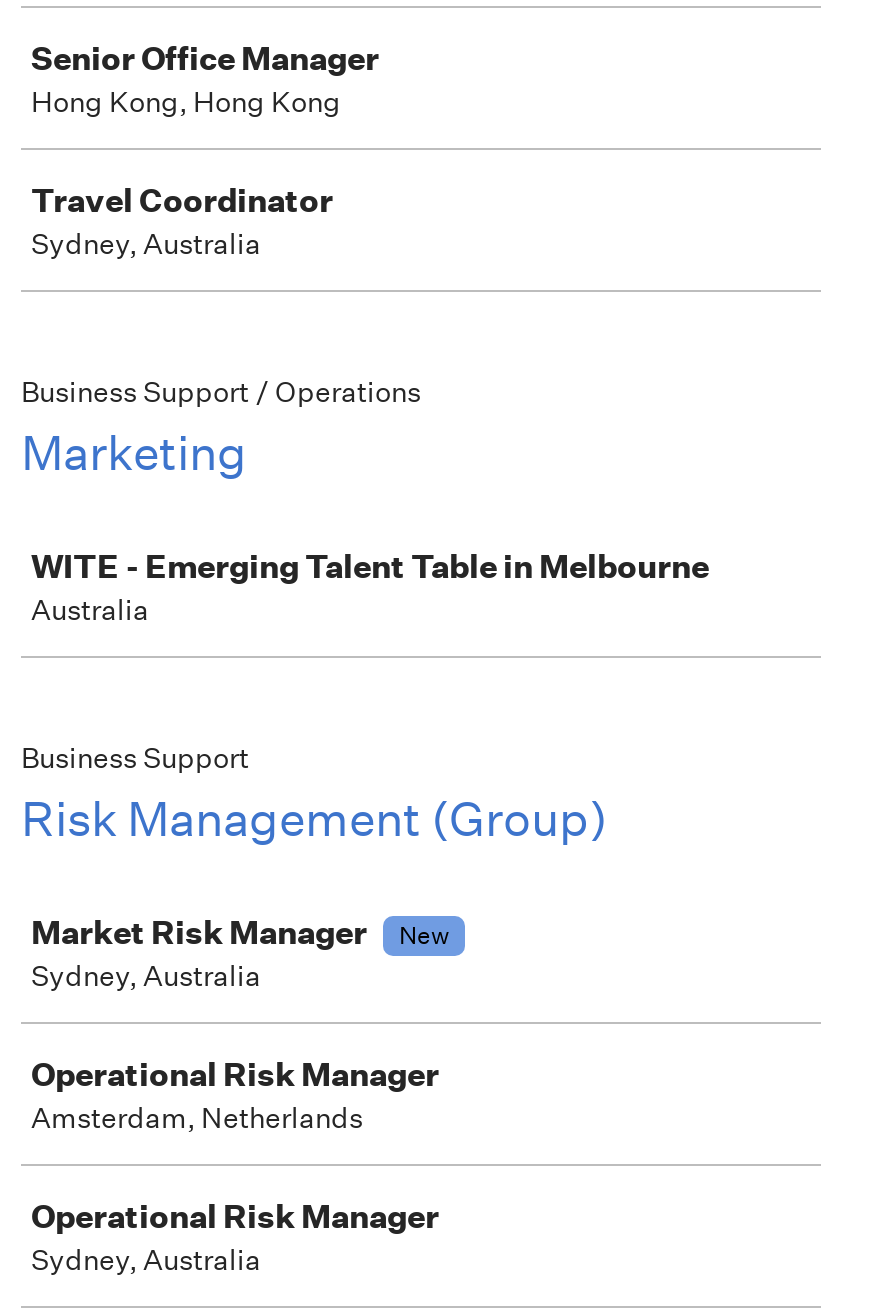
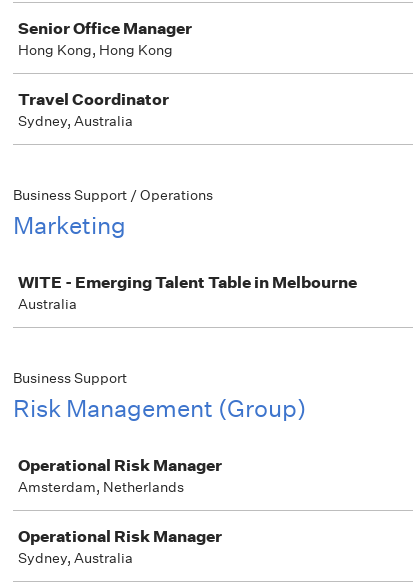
[31,912,449,994] Market Risk Manager | New | Sydney, Australia -> none

